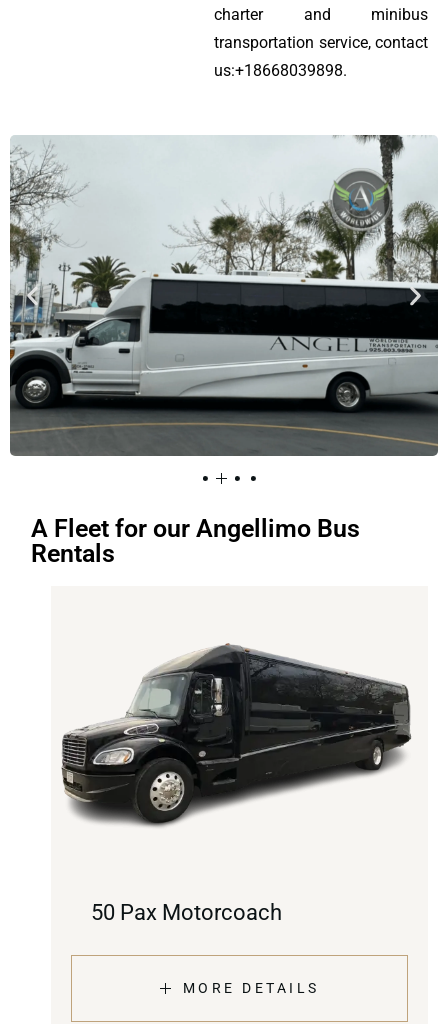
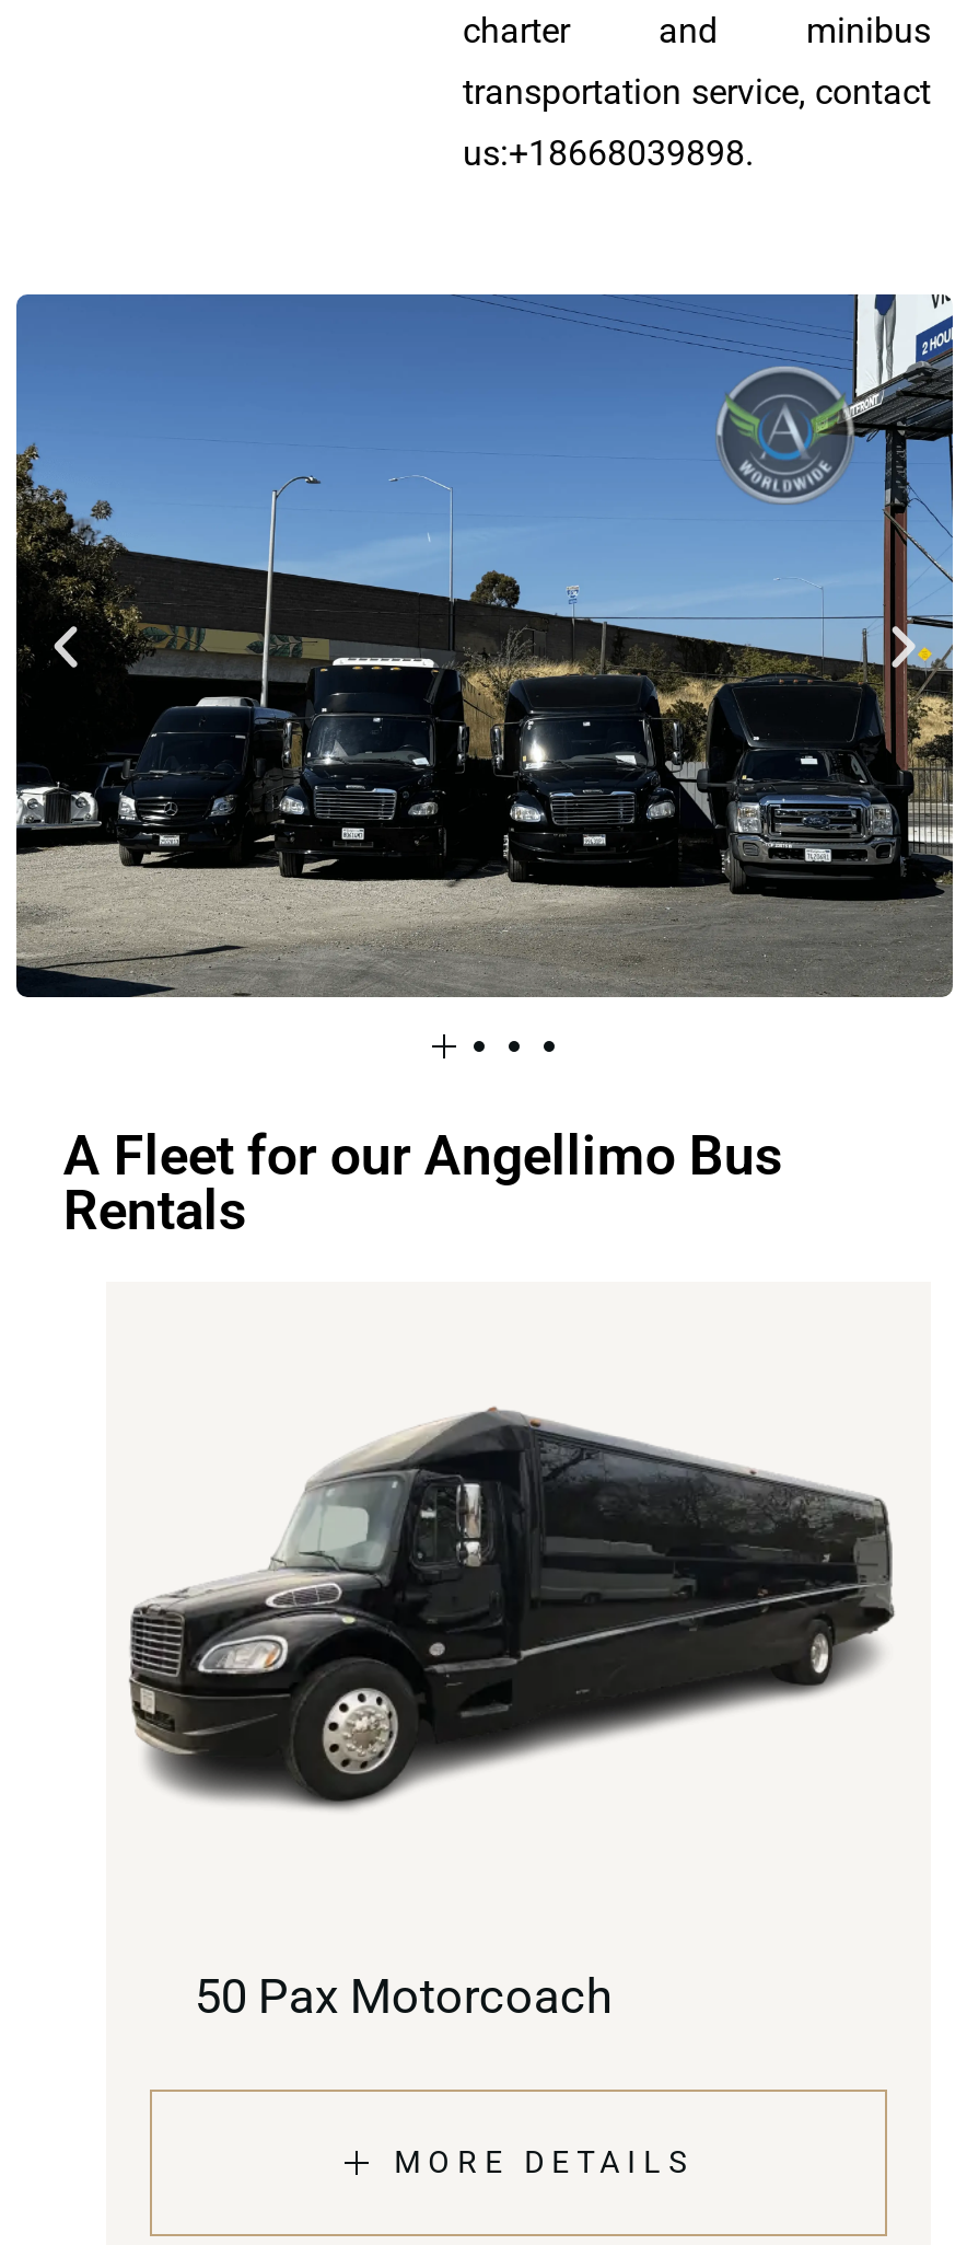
[9,134,439,456] [image] -> [14,292,955,995] [image]

